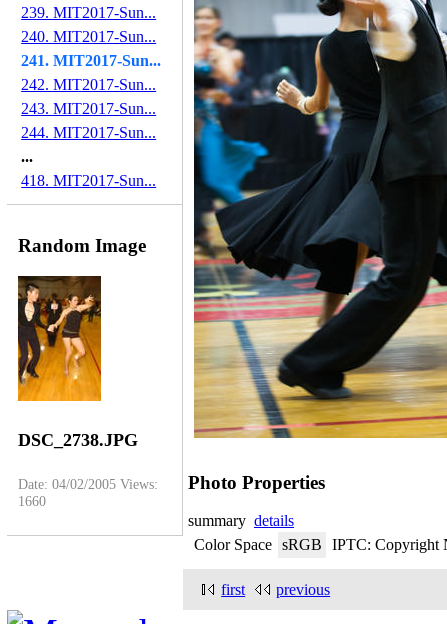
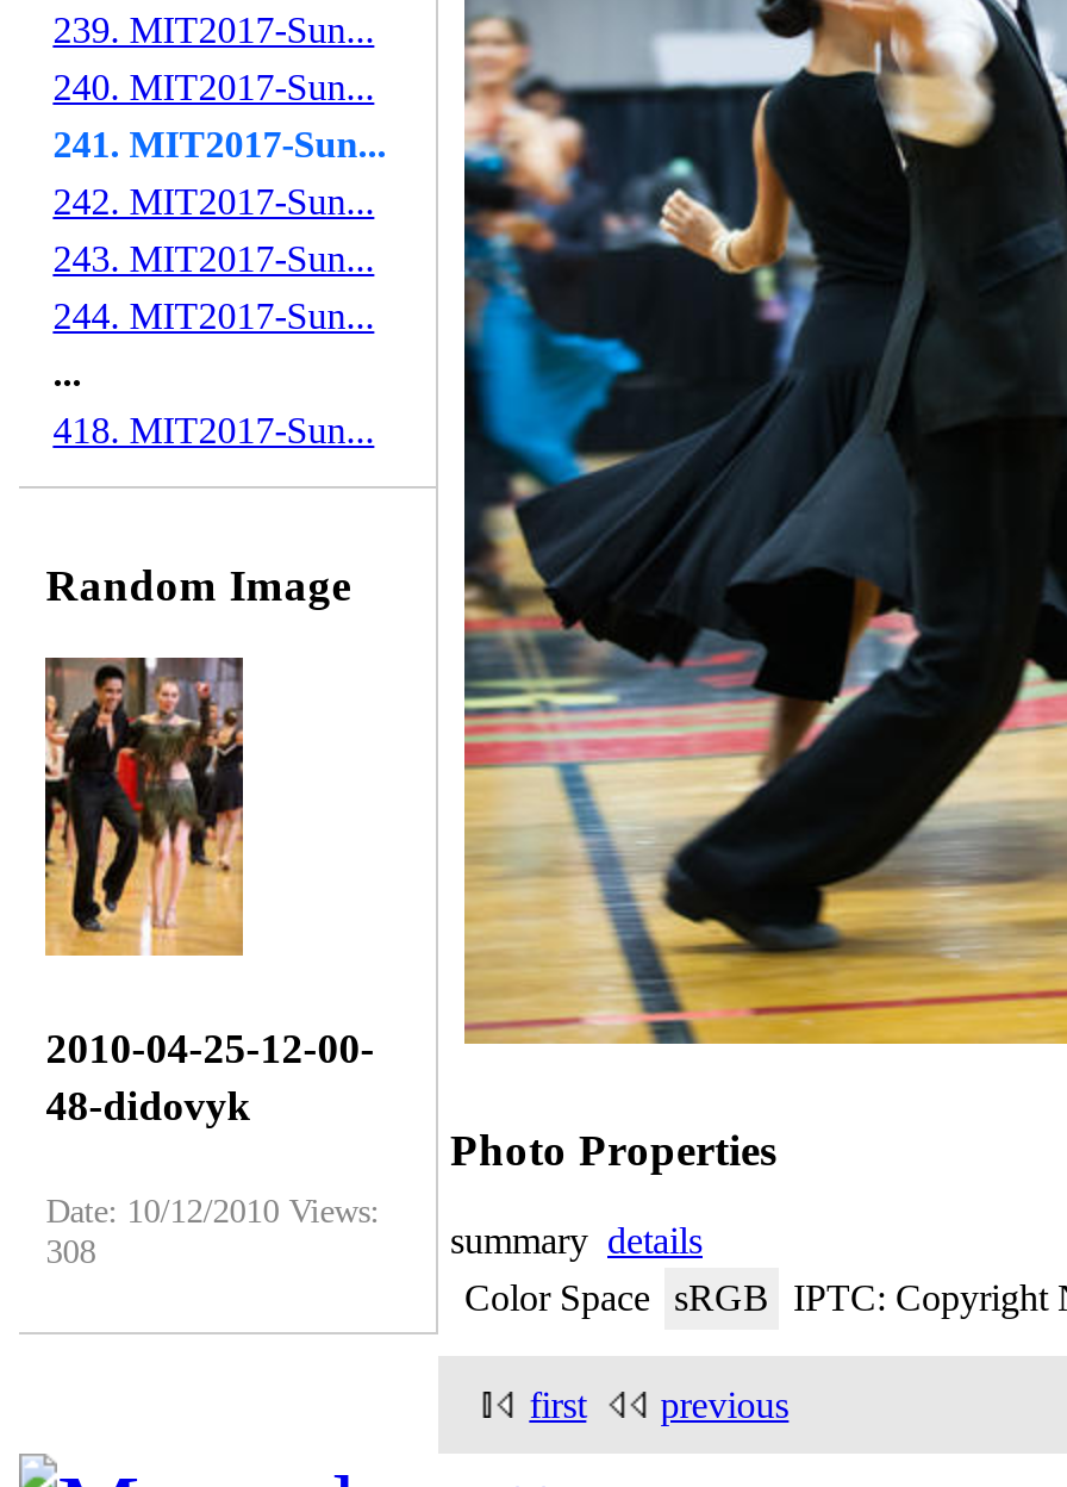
[17,275,138,450] [image] | DSC_2738.JPG -> [43,655,374,1130] [image] | 2010-04-25-12-00- | 48-didovyk
[18,476,158,509] Date: 04/02/2005 Views: | 1660 -> [46,1191,379,1270] Date: 10/12/2010 Views: | 308

